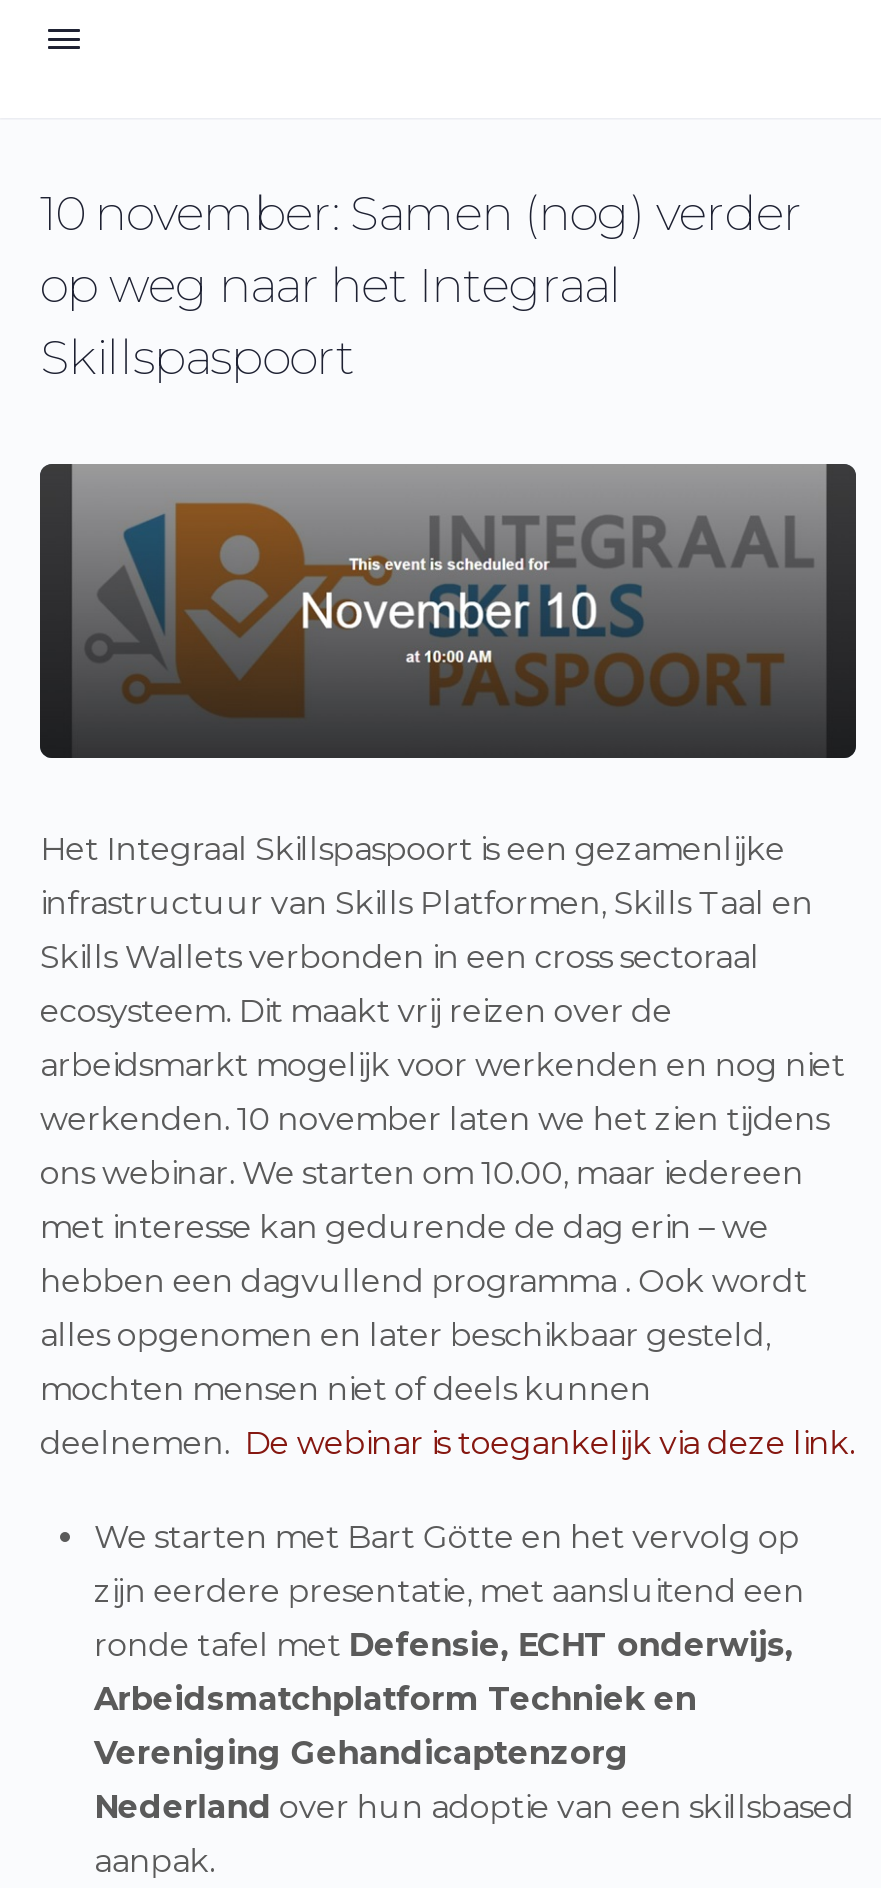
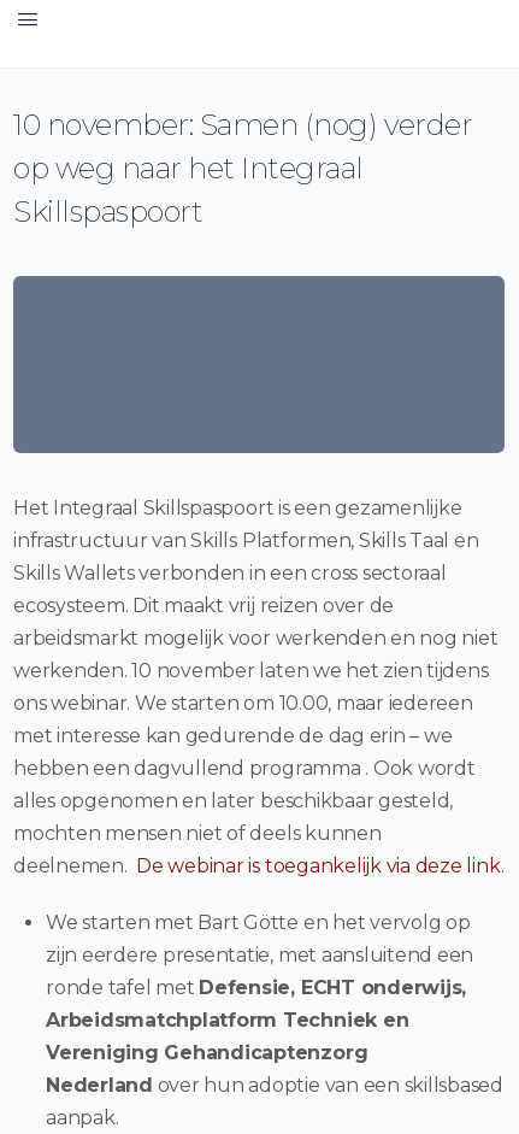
[38,464,858,760] [image] -> none

